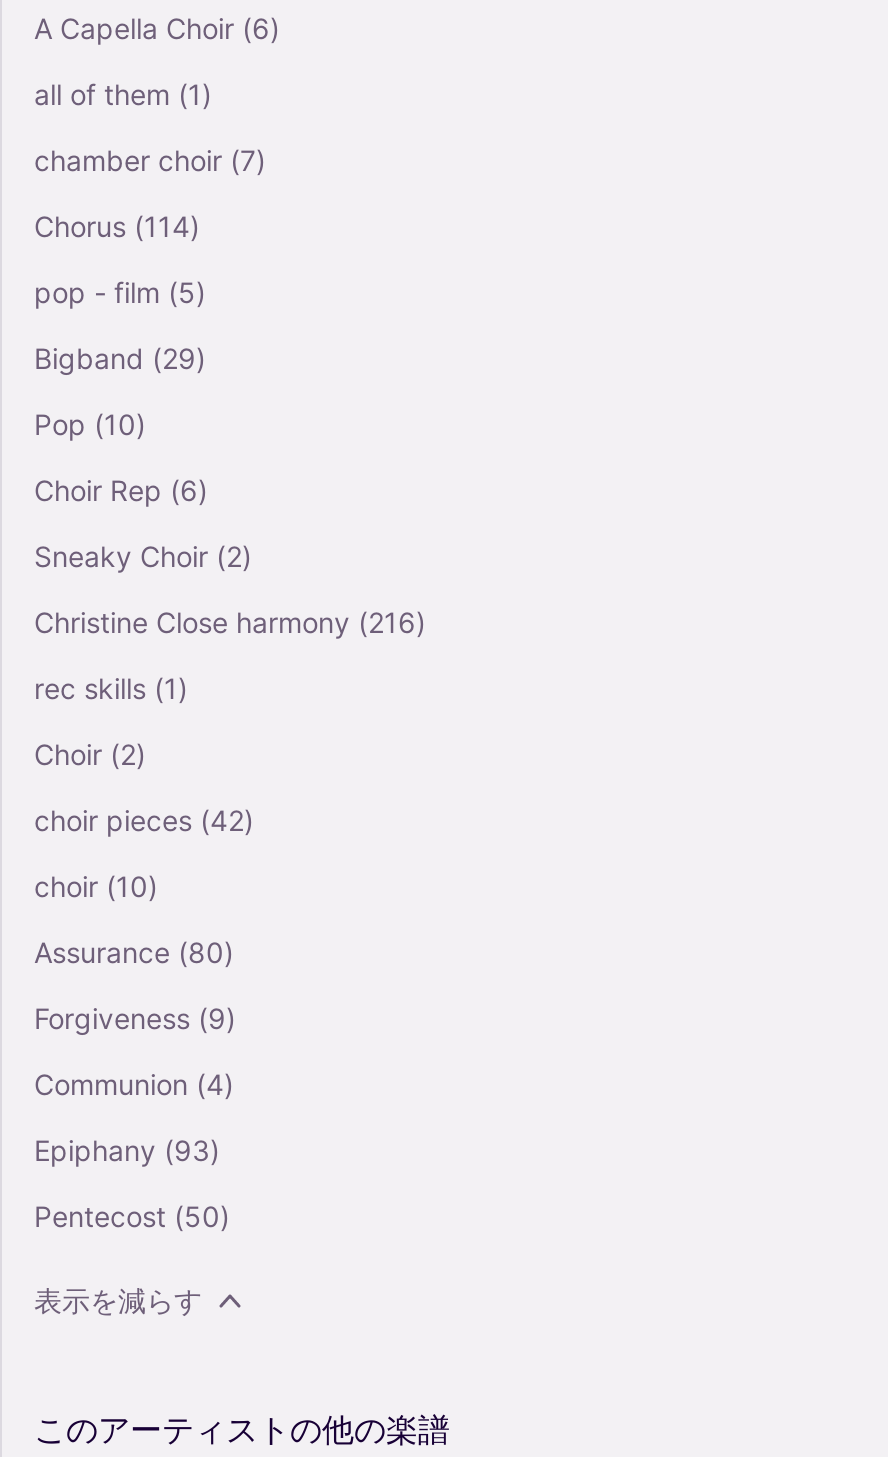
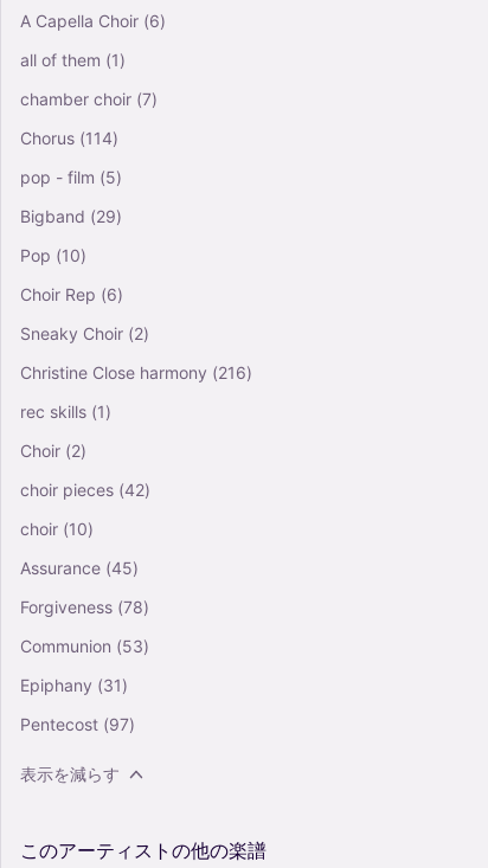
[34,935,234,969] Assurance (80) -> [20,558,139,578] Assurance (45)
[34,1001,236,1035] Forgiveness (9) -> [20,597,149,617] Forgiveness (78)
[34,1067,234,1101] Communion (4) -> [20,636,149,656] Communion (53)
[34,1133,220,1167] Epiphany (93) -> [20,675,128,695] Epiphany (31)
[34,1199,230,1233] Pentecost (50) -> [20,714,135,734] Pentecost (97)

